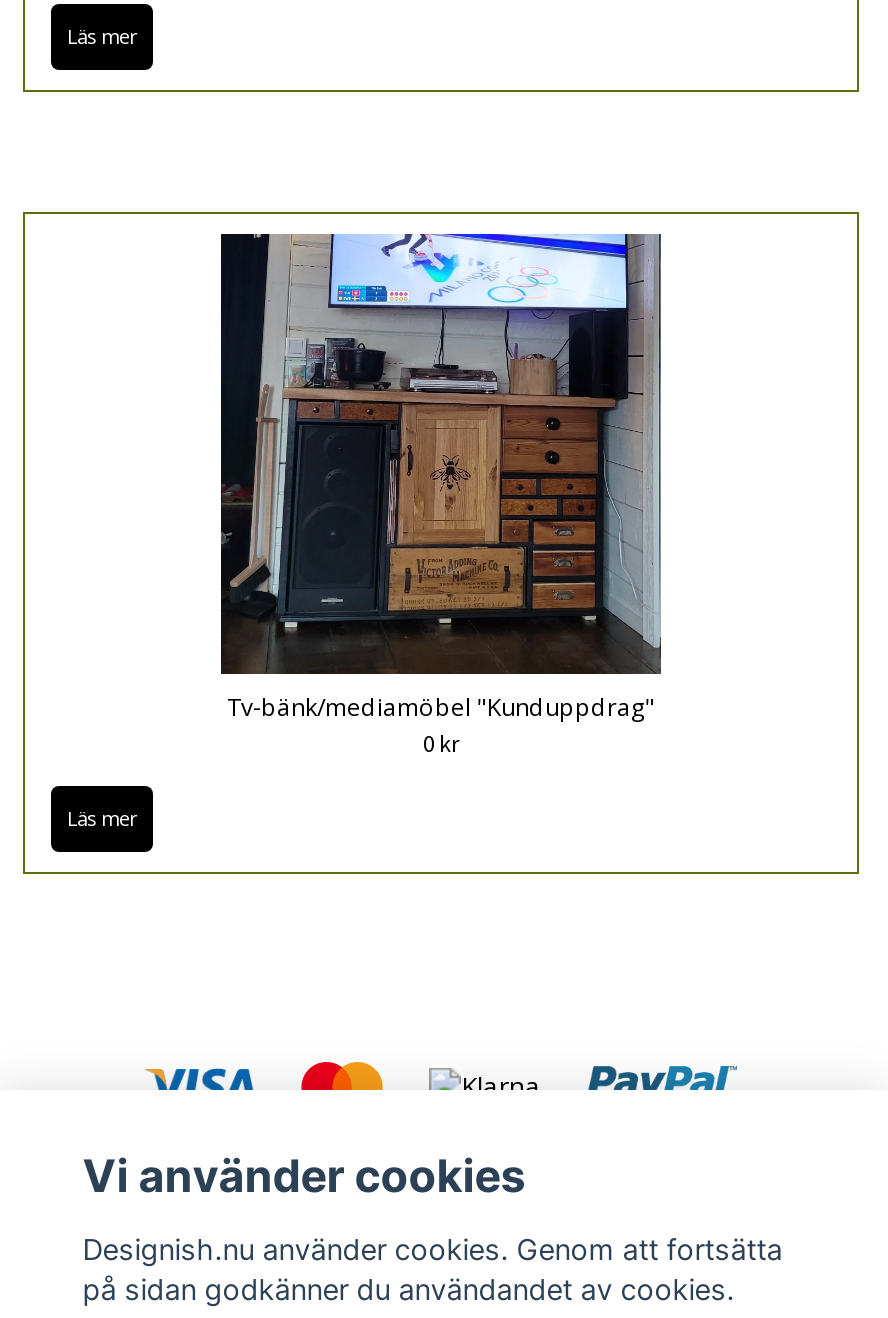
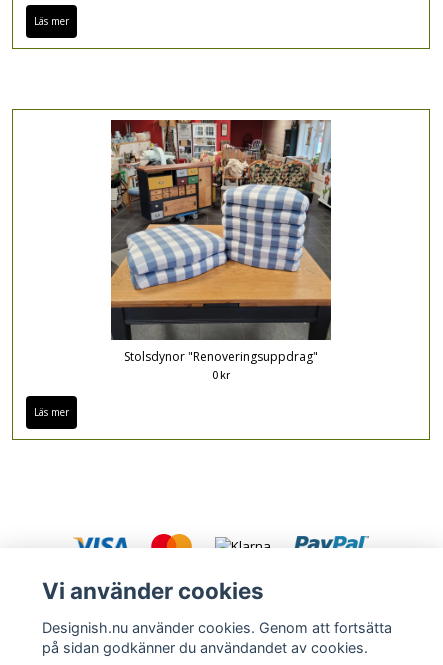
[219,232,663,723] [image] | Tv-bänk/mediamöbel "Kunduppdrag" -> [110,119,332,365] [image] | Stolsdynor "Renoveringsuppdrag"

